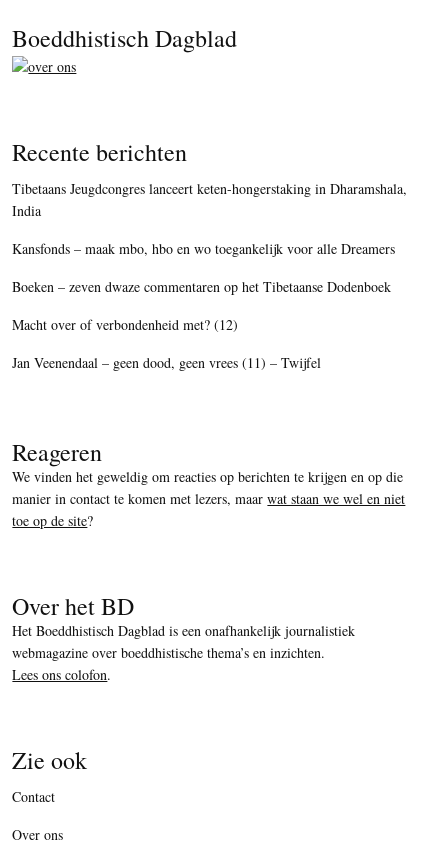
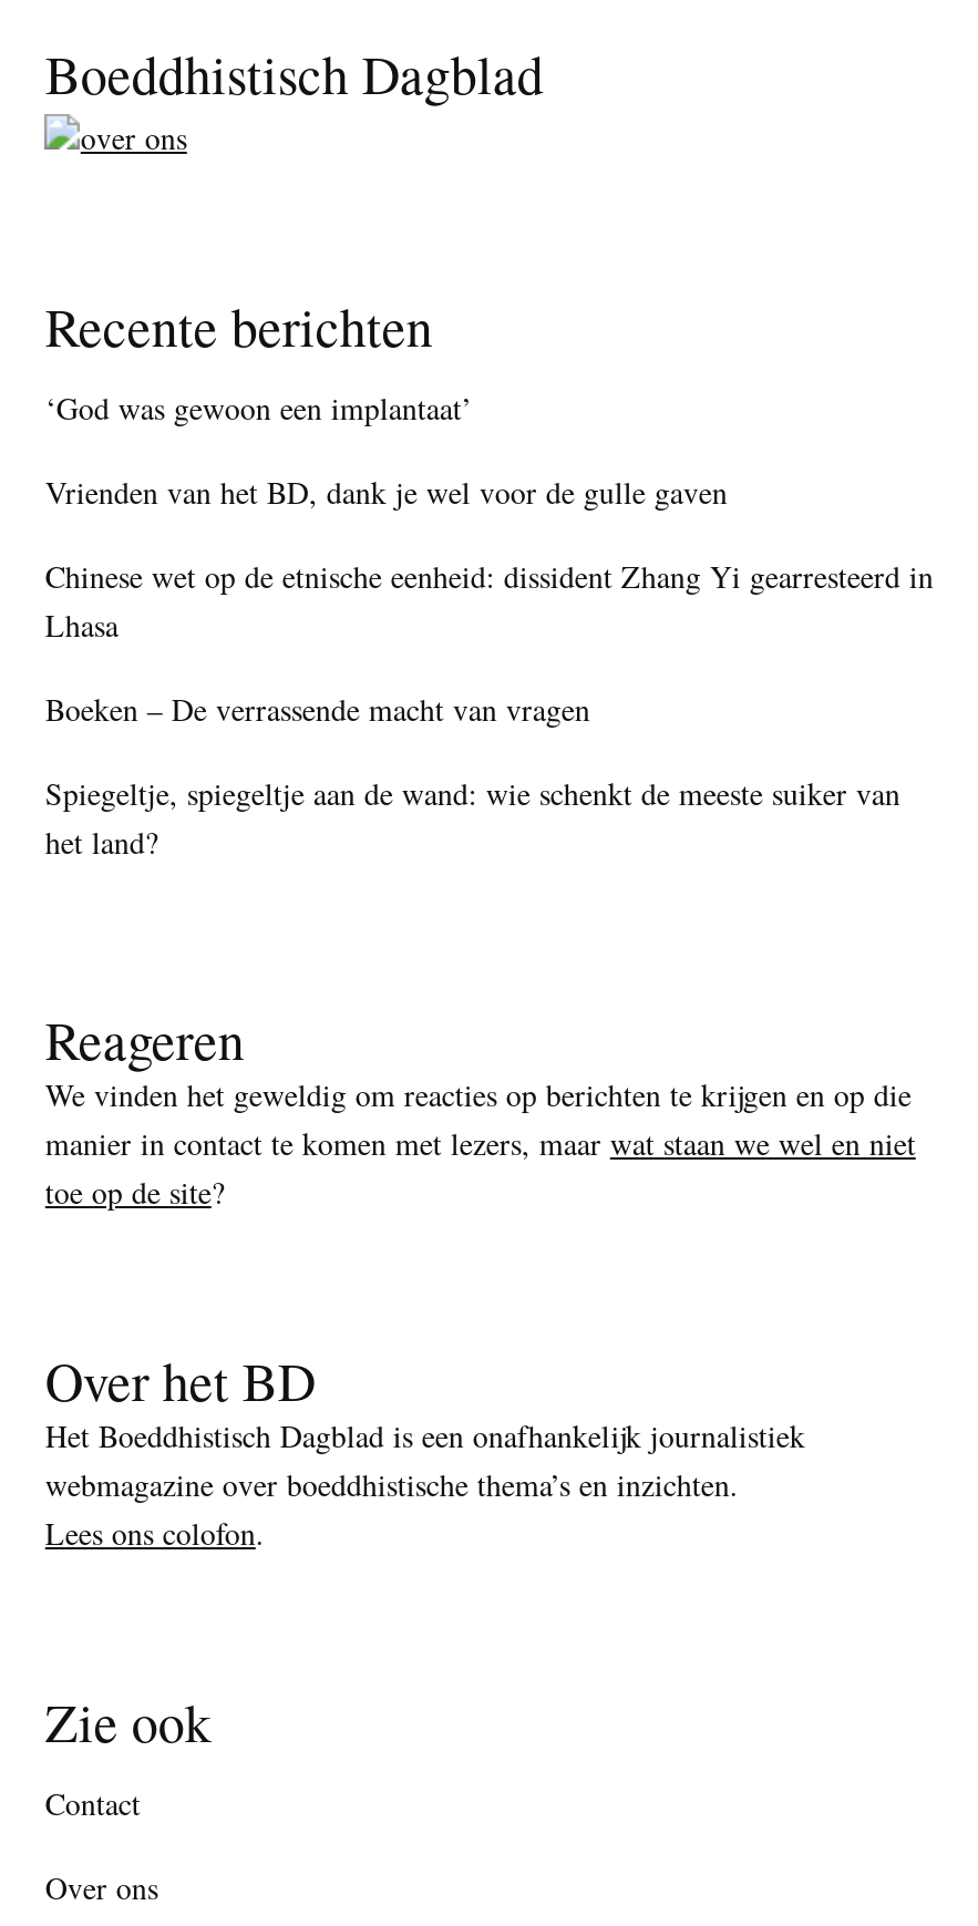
[12,179,407,220] Tibetaans Jeugdcongres lanceert keten-hongerstaking in Dharamshala, | India -> [45,386,473,428] ‘God was gewoon een implantaat’
[12,239,395,258] Kansfonds – maak mbo, hbo en wo toegankelijk voor alle Dreamers -> [45,470,727,512] Vrienden van het BD, dank je wel voor de gulle gaven
[12,277,391,296] Boeken – zeven dwaze commentaren op het Tibetaanse Dodenboek -> [45,554,933,645] Chinese wet op de etnische eenheid: dissident Zhang Yi gearresteerd in | Lhasa
[12,315,238,334] Macht over of verbondenheid met? (12) -> [45,687,590,729] Boeken – De verrassende macht van vragen
[12,353,321,372] Jan Veenendaal – geen dood, geen vrees (11) – Twijfel -> [45,772,900,862] Spiegeltje, spiegeltje aan de wand: wie schenkt de meeste suiker van | het land?

